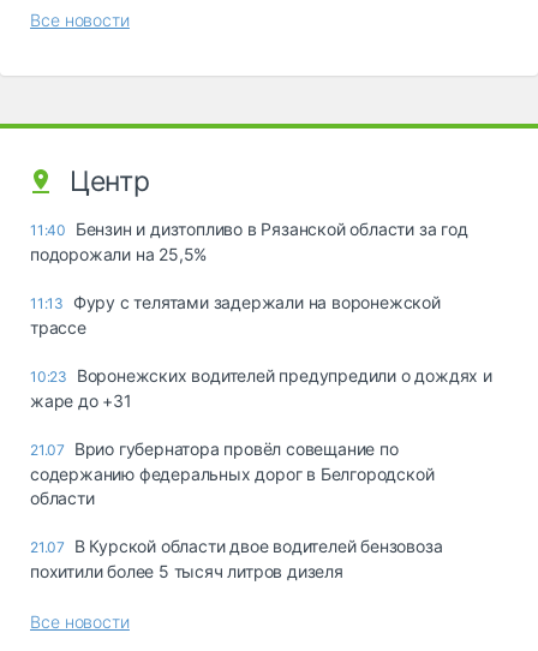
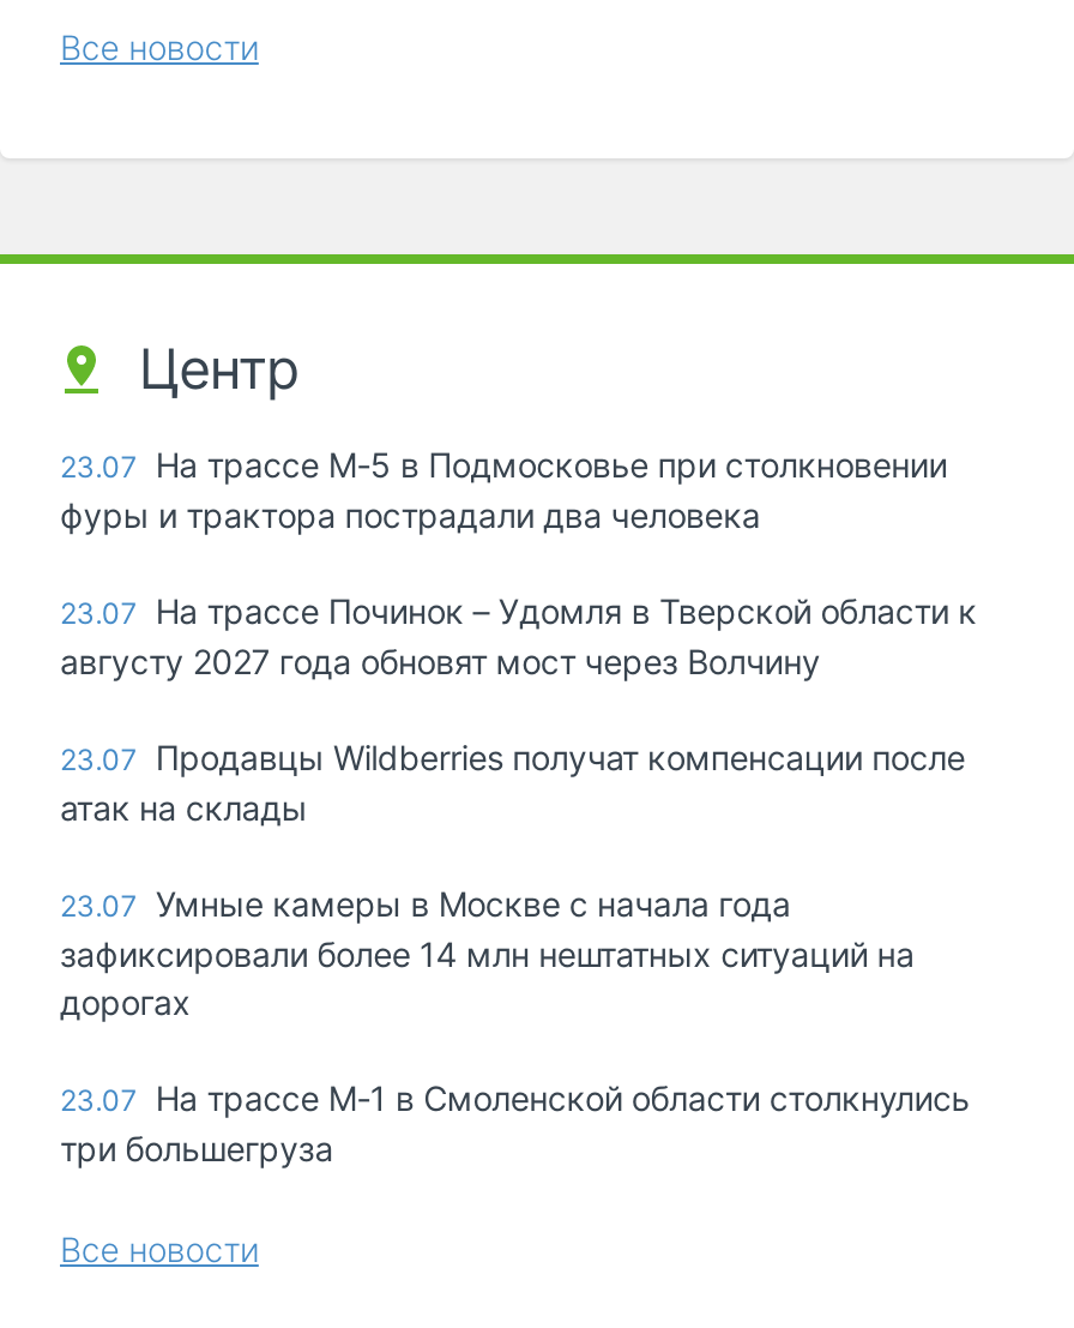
[30,219,468,264] 11:40 Бензин и дизтопливо в Рязанской области за год | подорожали на 25,5% -> [60,444,947,535] 23.07 На трассе М-5 в Подмосковье при столкновении | фуры и трактора пострадали два человека
[30,292,440,338] 11:13 Фуру с телятами задержали на воронежской | трассе -> [60,590,977,682] 23.07 На трассе Починок – Удомля в Тверской области к | августу 2027 года обновят мост через Волчину
[30,365,492,411] 10:23 Воронежских водителей предупредили о дождях и | жаре до +31 -> [60,737,965,828] 23.07 Продавцы Wildberries получат компенсации после | атак на склады
[30,439,434,508] 21.07 Врио губернатора провёл совещание по | содержанию федеральных дорог в Белгородской | области -> [60,883,914,1022] 23.07 Умные камеры в Москве с начала года | зафиксировали более 14 млн нештатных ситуаций на | дорогах
[30,536,442,581] 21.07 В Курской области двое водителей бензовоза | похитили более 5 тысяч литров дизеля -> [60,1078,970,1169] 23.07 На трассе М-1 в Смоленской области столкнулись | три большегруза

